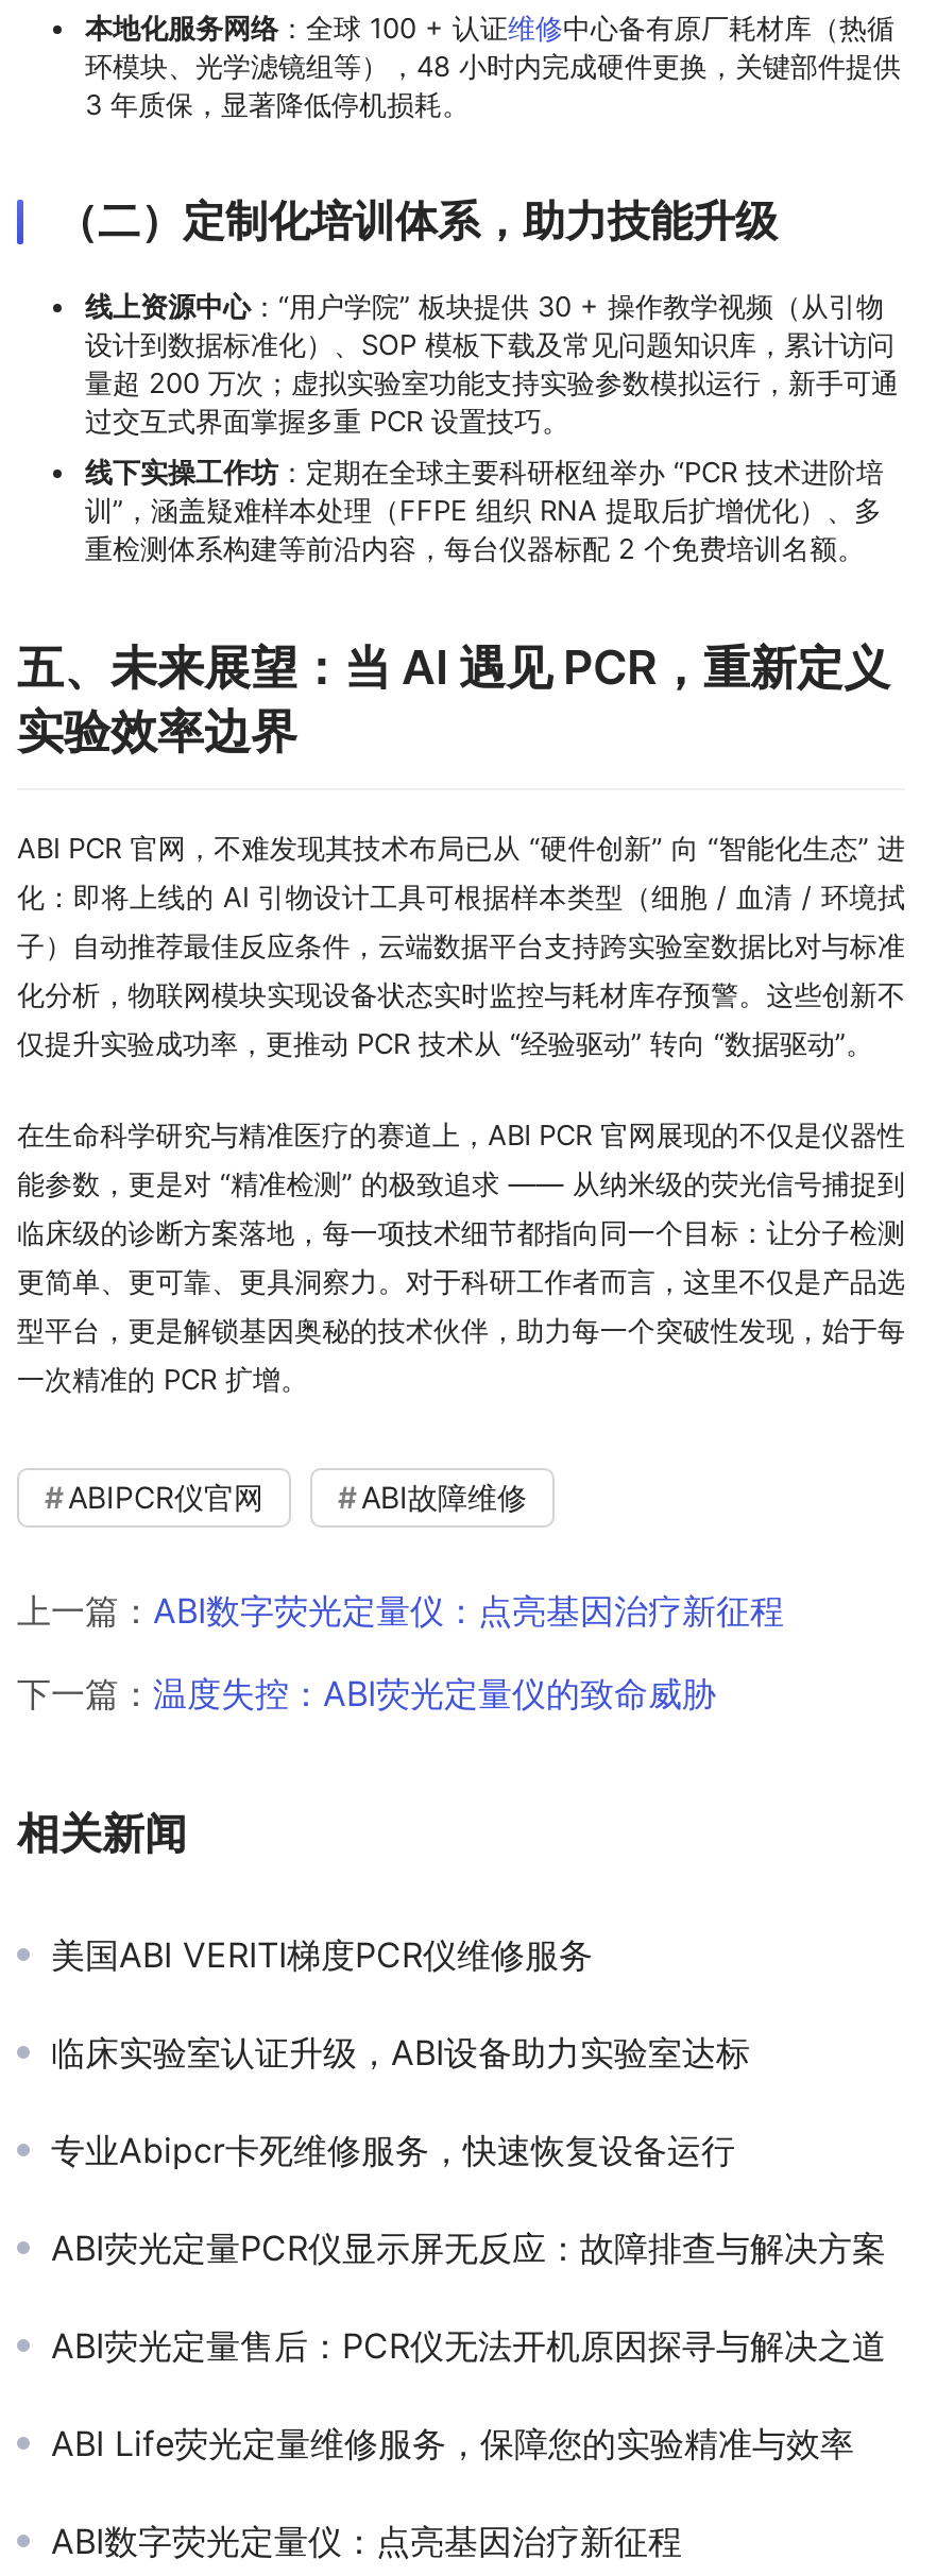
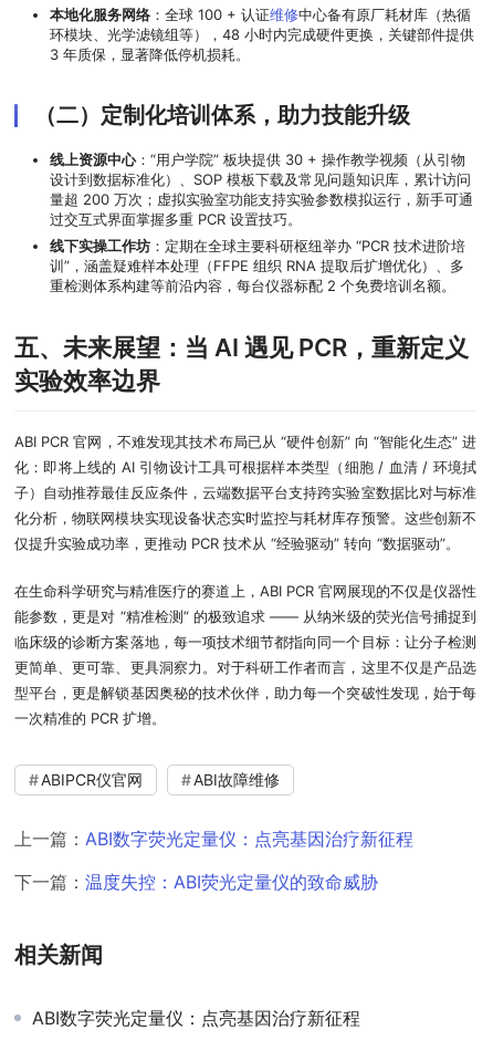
[51,1934,886,2465] 美国ABI VERITI梯度PCR仪维修服务 | 临床实验室认证升级，ABI设备助力实验室达标 | 专业Abipcr卡死维修服务，快速恢复设备运行 | ABI荧光定量PCR仪显示屏无反应：故障排查与解决方案 | ABI荧光定量售后：PCR仪无法开机原因探寻与解决之道 | ABI Life荧光定量维修服务，保障您的实验精准与效率 -> none

